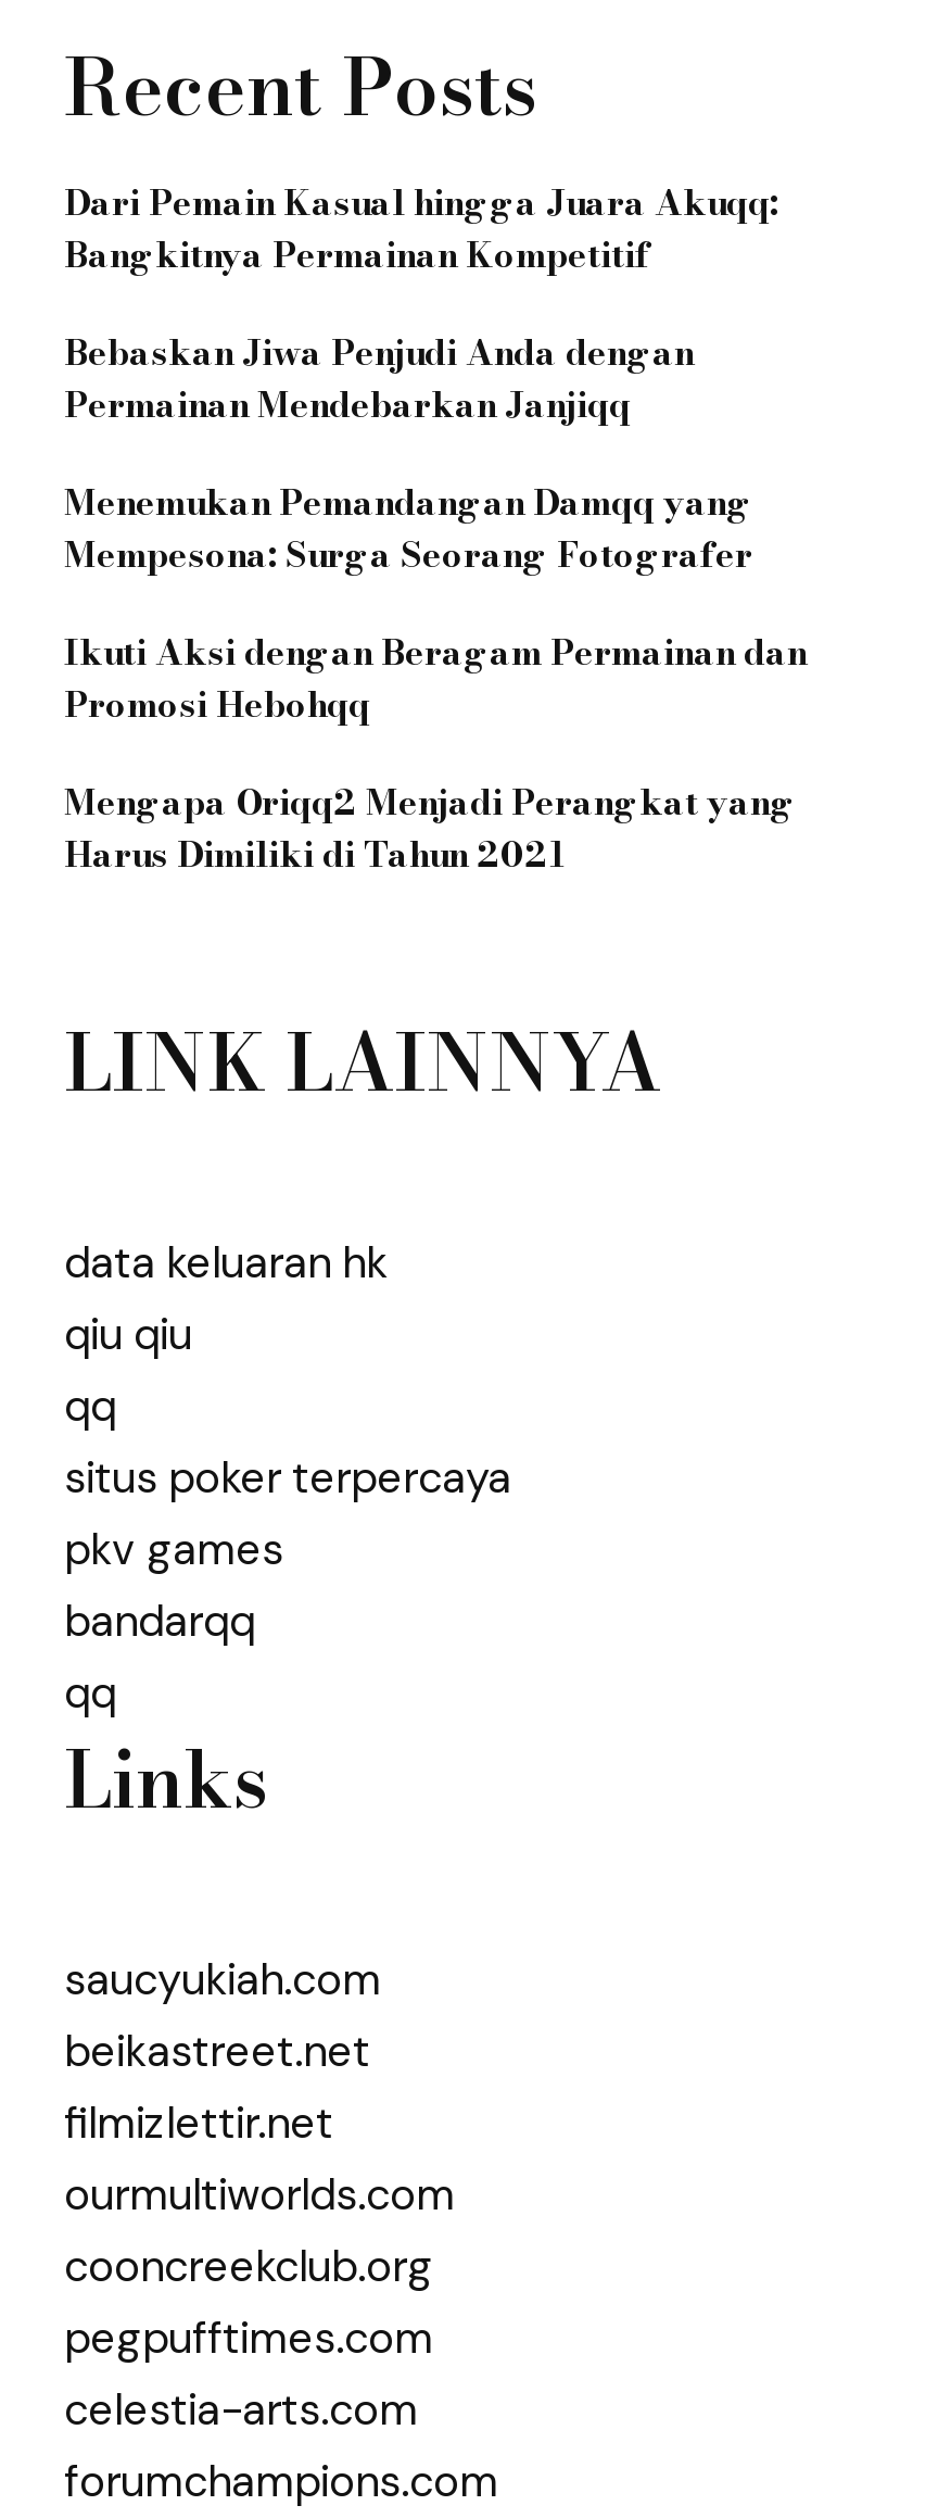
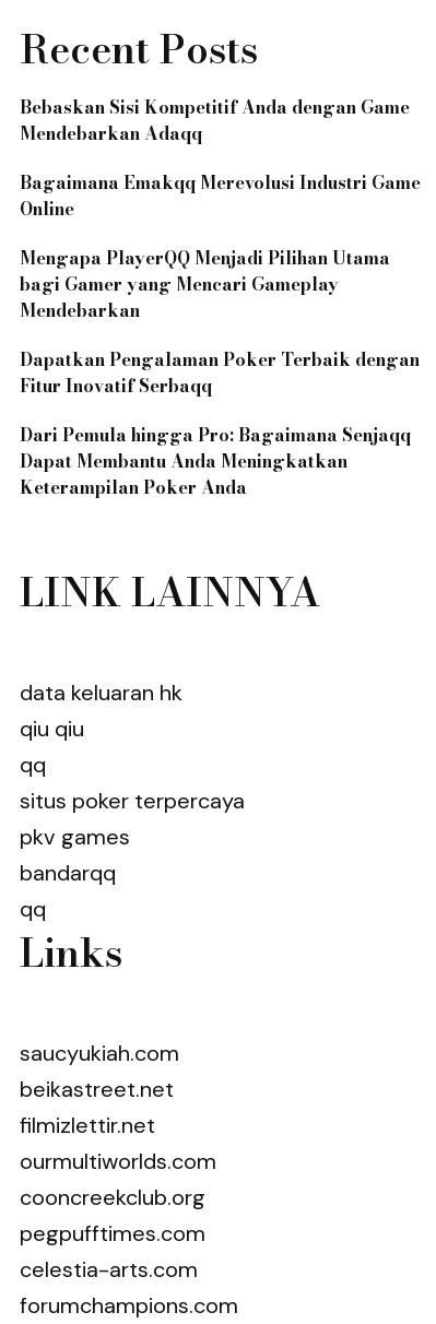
[64,176,778,280] Dari Pemain Kasual hingga Juara Akuqq: | Bangkitnya Permainan Kompetitif -> [20,94,410,146] Bebaskan Sisi Kompetitif Anda dengan Game | Mendebarkan Adaqq
[64,326,694,430] Bebaskan Jiwa Penjudi Anda dengan | Permainan Mendebarkan Janjiqq -> [20,169,421,222] Bagaimana Emakqq Merevolusi Industri Game | Online
[64,476,752,580] Menemukan Pemandangan Damqq yang | Mempesona: Surga Seorang Fotografer -> [20,245,390,323] Mengapa PlayerQQ Menjadi Pilihan Utama | bagi Gamer yang Mencari Gameplay | Mendebarkan
[64,626,807,730] Ikuti Aksi dengan Beragam Permainan dan | Promosi Hebohqq -> [20,346,420,399] Dapatkan Pengalaman Poker Terbaik dengan | Fitur Inovatif Serbaqq
[64,776,796,880] Mengapa Oriqq2 Menjadi Perangkat yang | Harus Dimiliki di Tahun 2021 -> [20,422,411,500] Dari Pemula hingga Pro: Bagaimana Senjaqq | Dapat Membantu Anda Meningkatkan | Keterampilan Poker Anda

